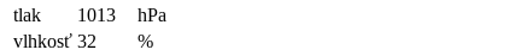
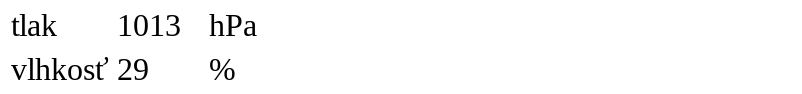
[13,31,97,51] vlhkosť 32 -> [11,52,149,86] vlhkosť 29

